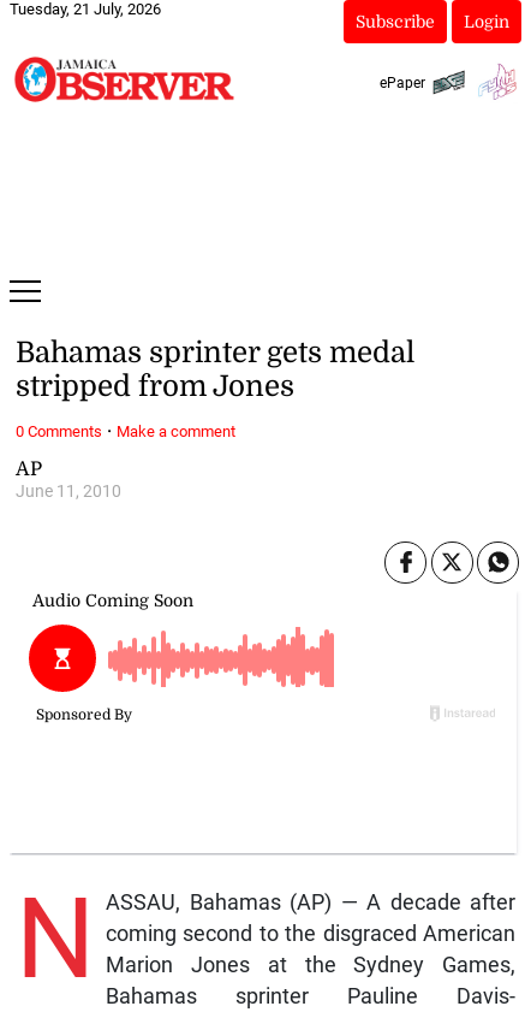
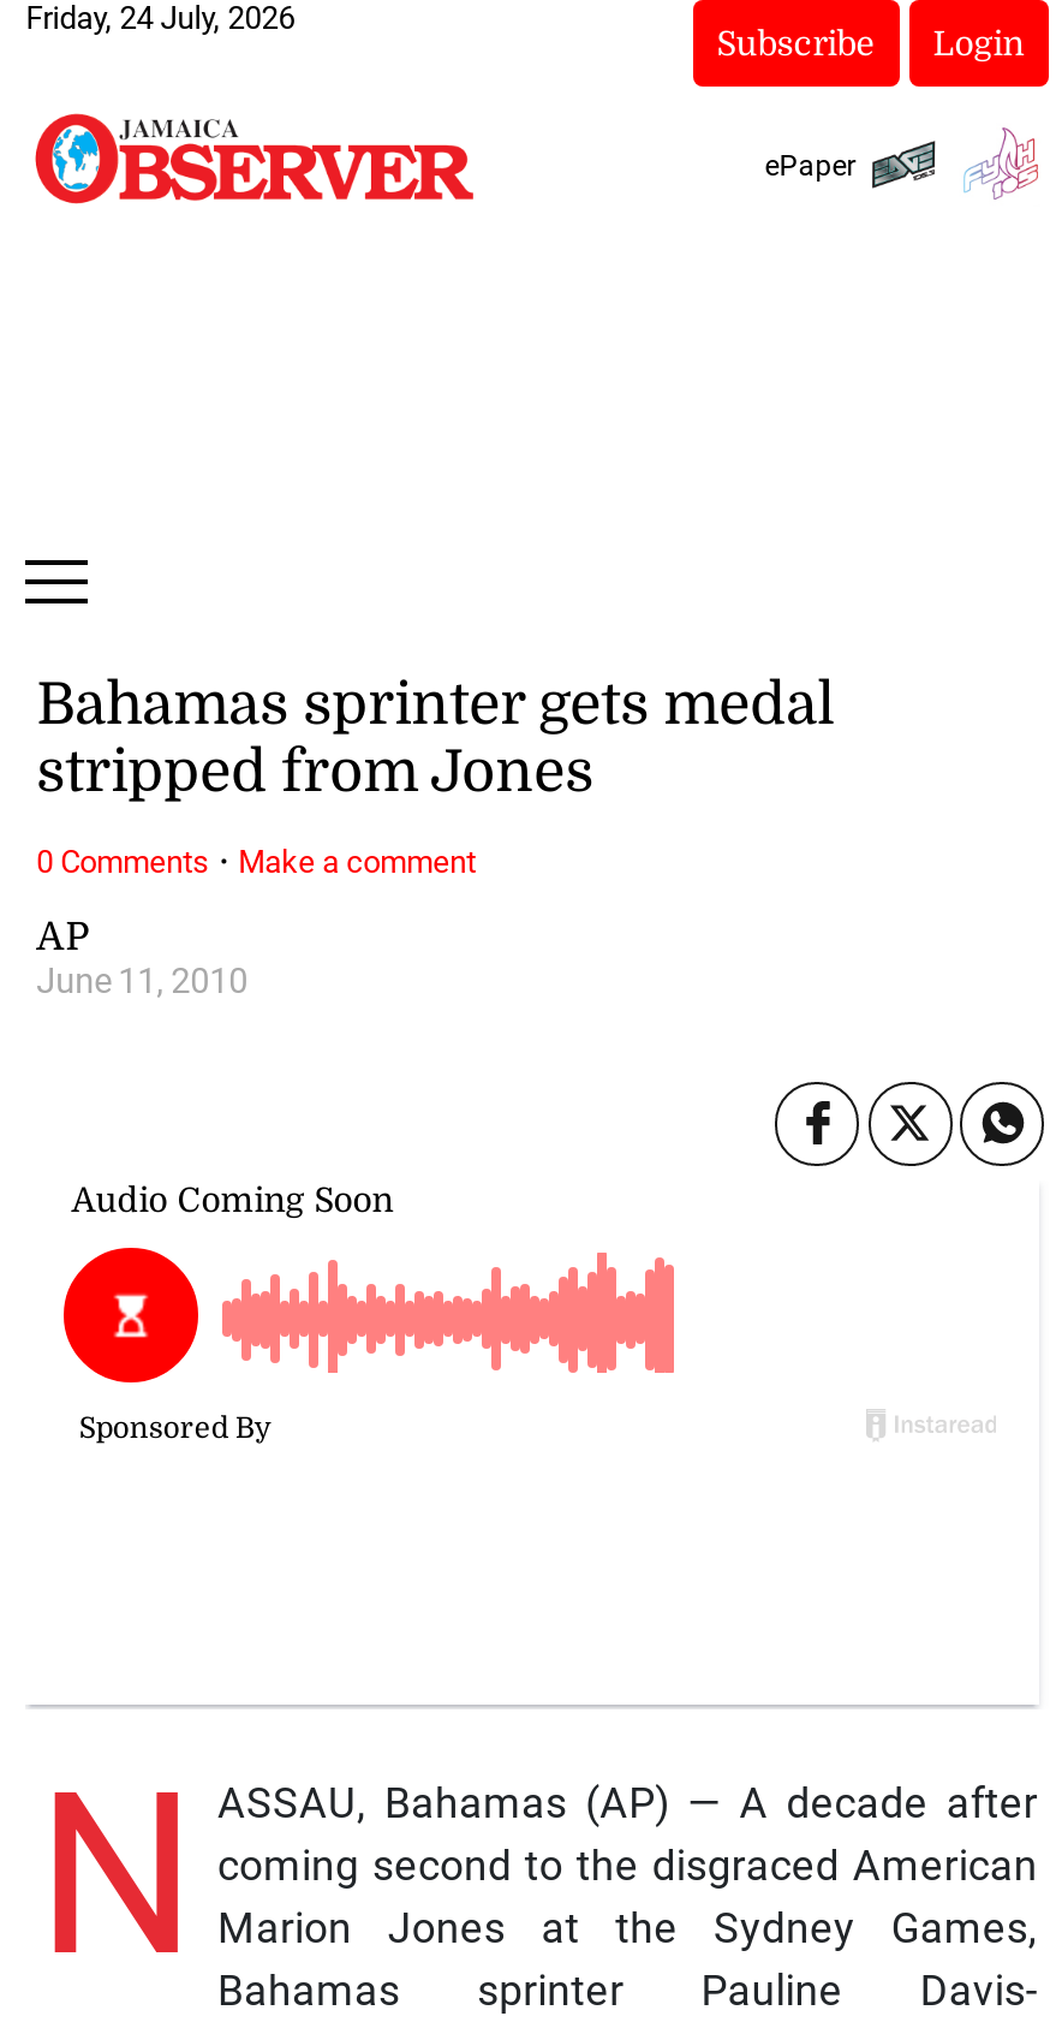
[10,0,161,18] Tuesday, 21 July, 2026 -> [26,0,295,36] Friday, 24 July, 2026

